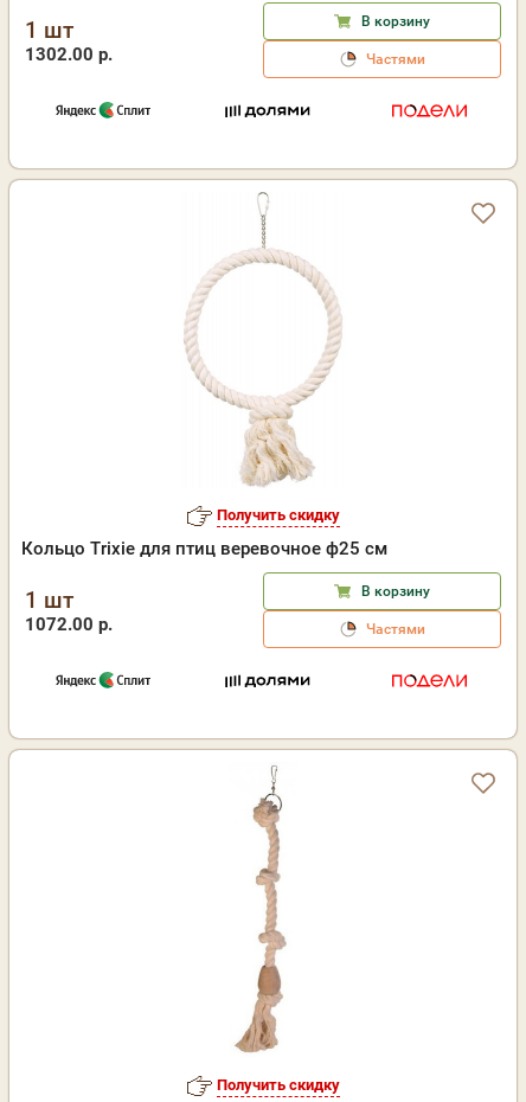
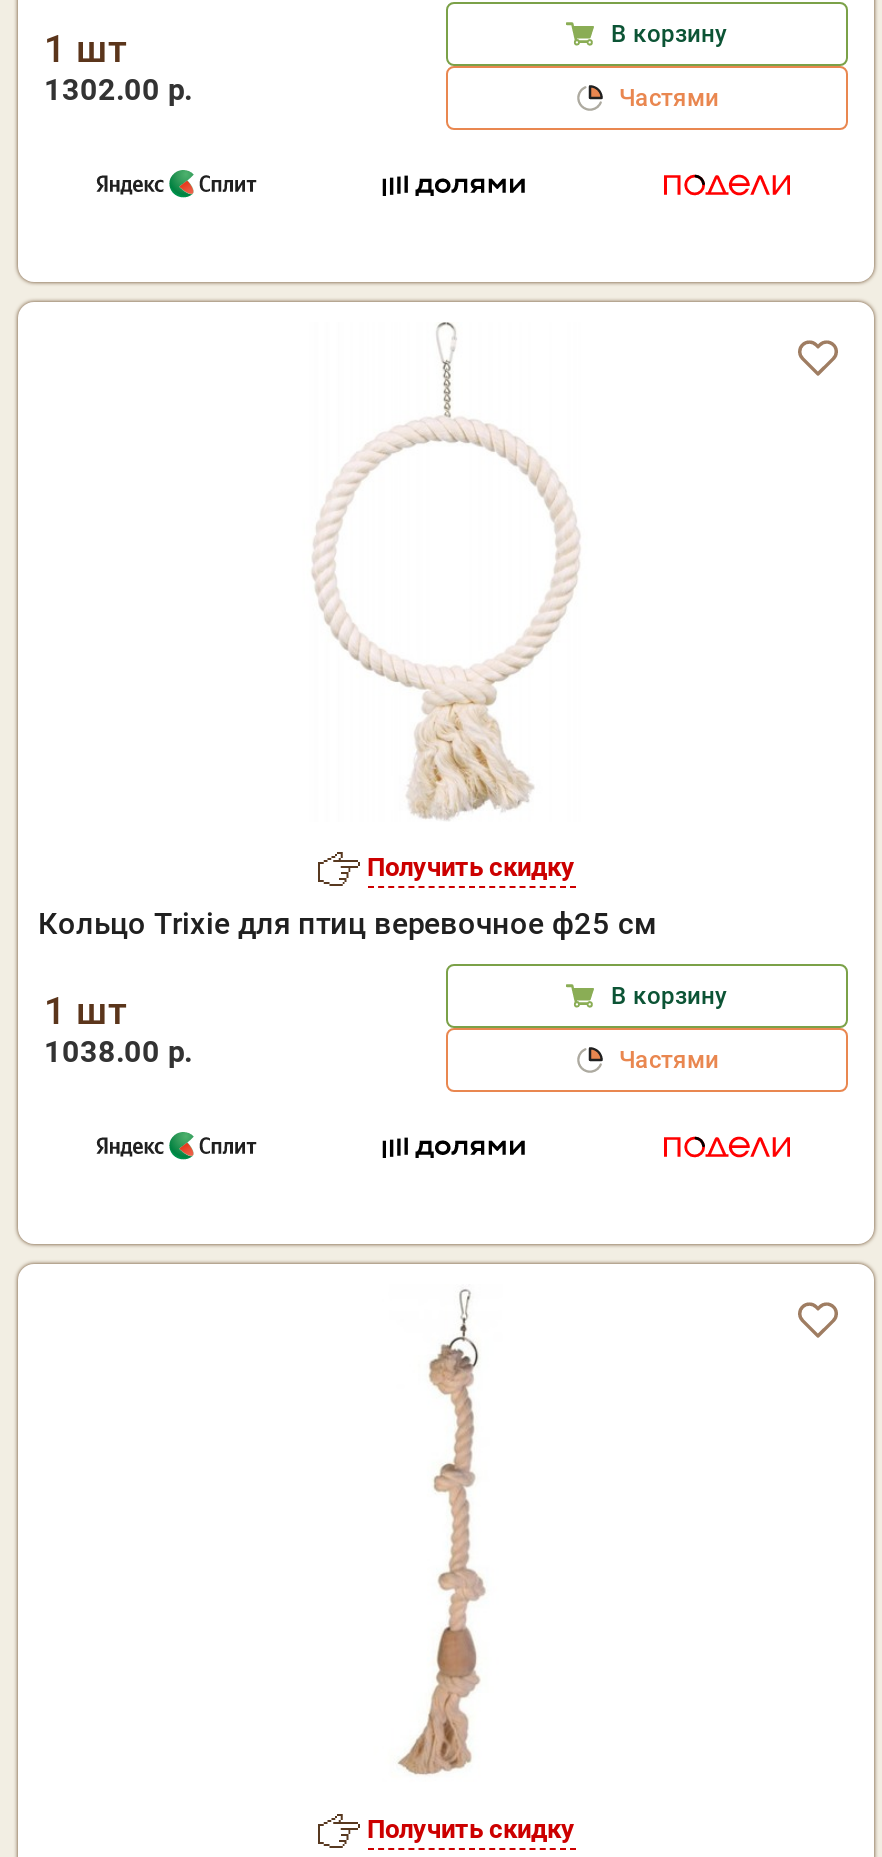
[25,614,113,636] 1072.00 р. -> [44,1035,192,1071] 1038.00 р.

